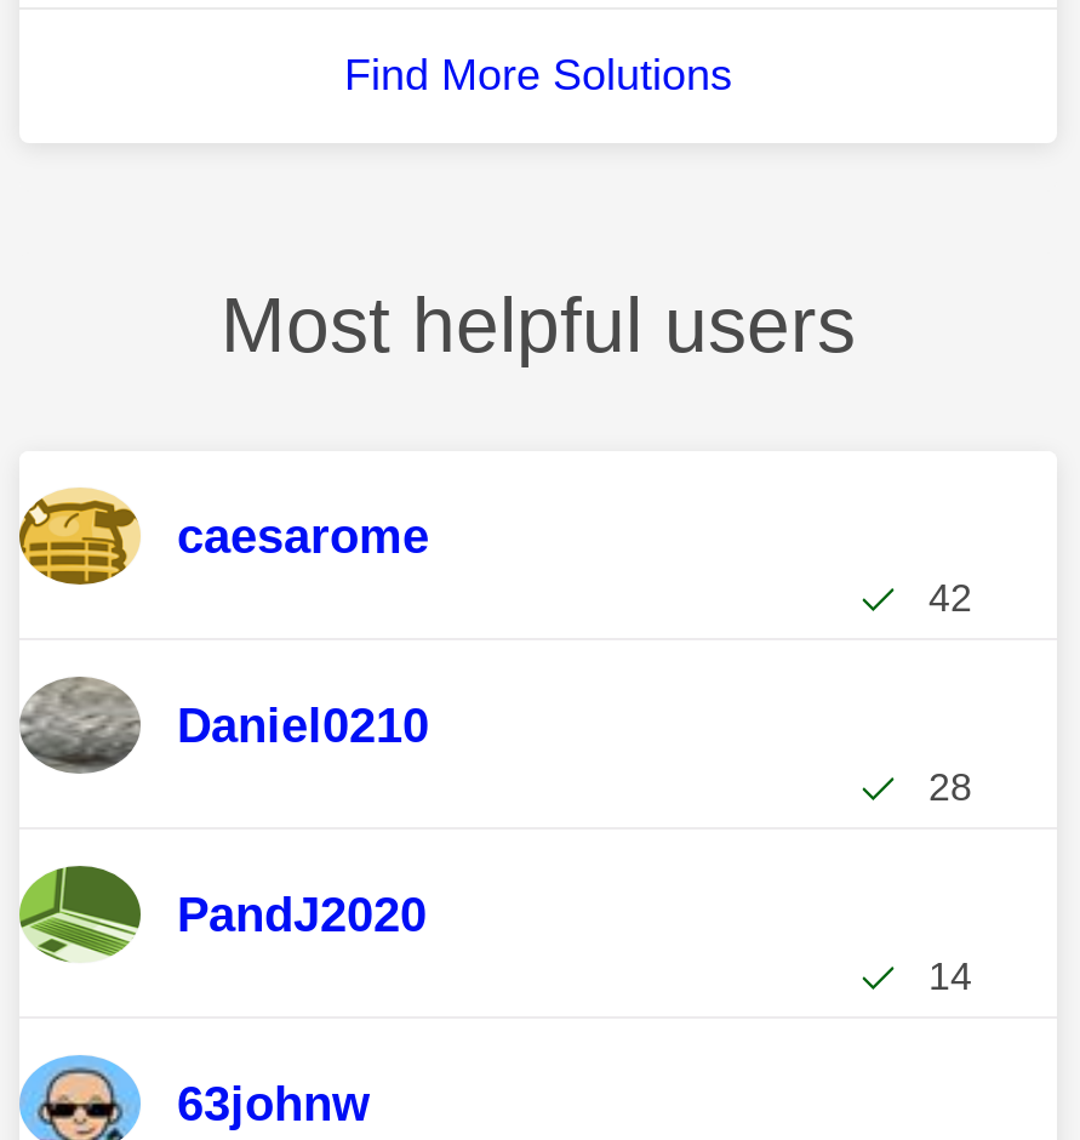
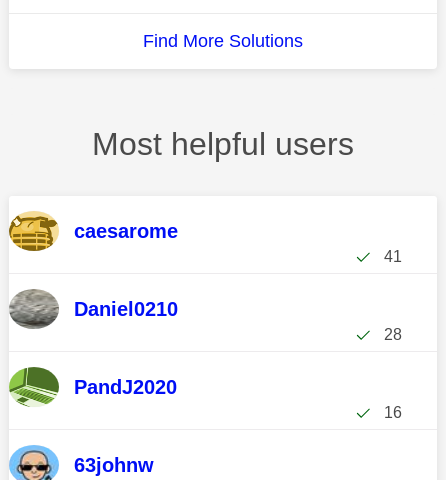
[919,577,972,619] 42 -> [380,248,402,265] 41
[919,956,972,997] 14 -> [380,404,402,421] 16

